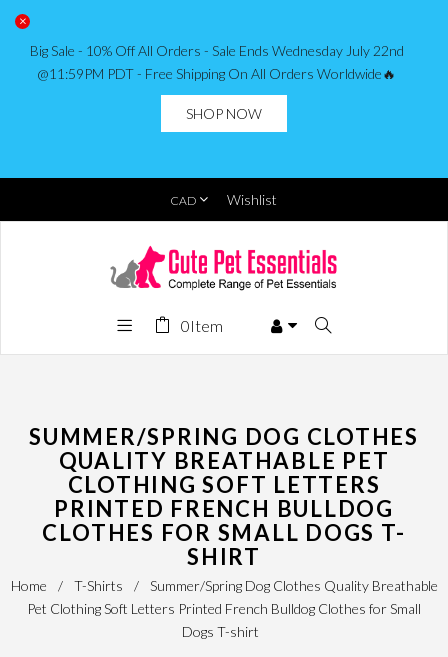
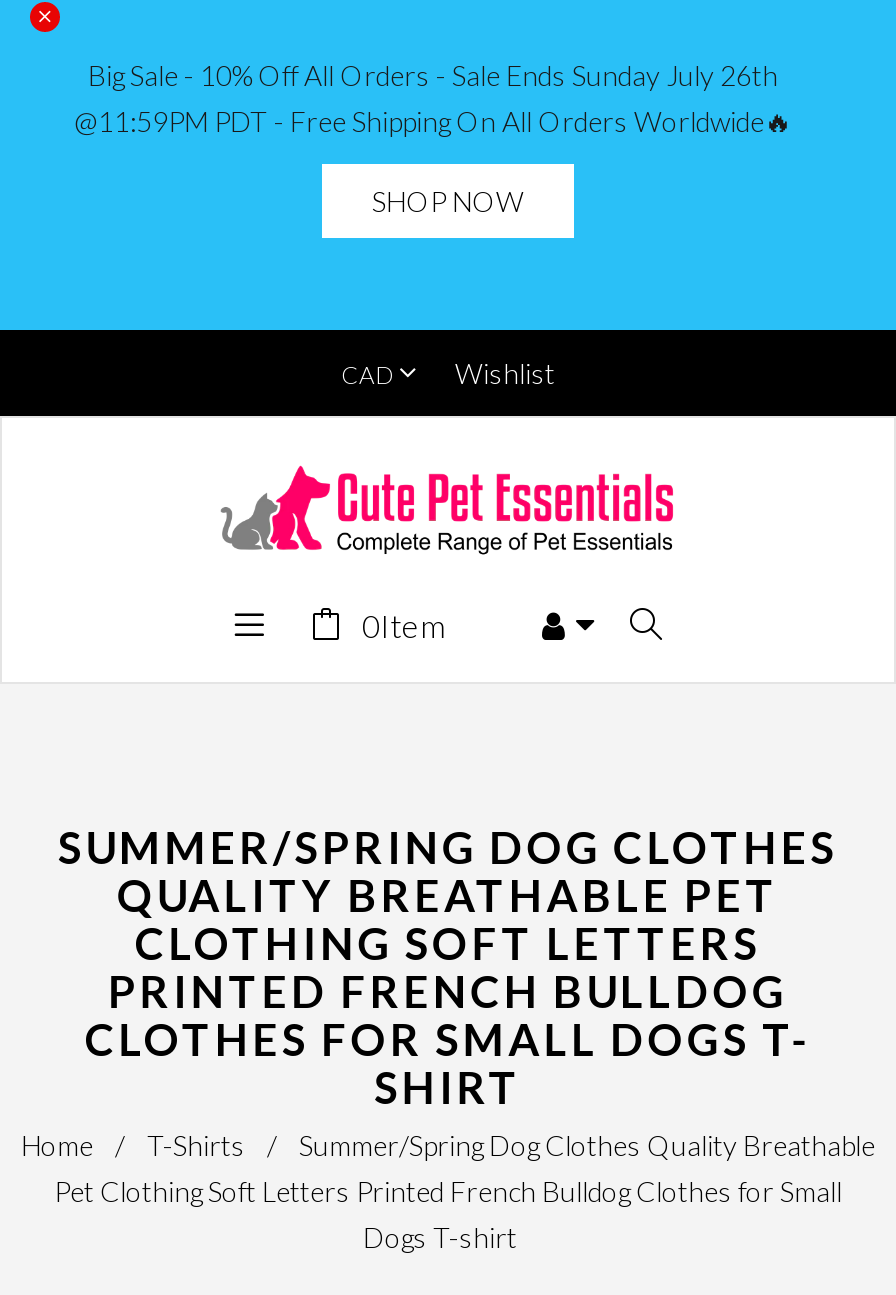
[29,42,403,59] Big Sale - 10% Off All Orders - Sale Ends Wednesday July 22nd -> [88,58,778,92] Big Sale - 10% Off All Orders - Sale Ends Sunday July 26th

